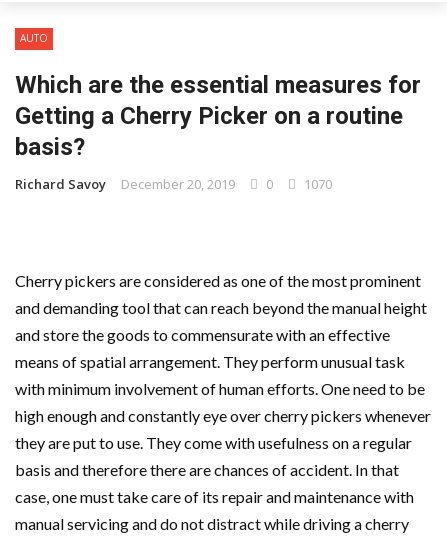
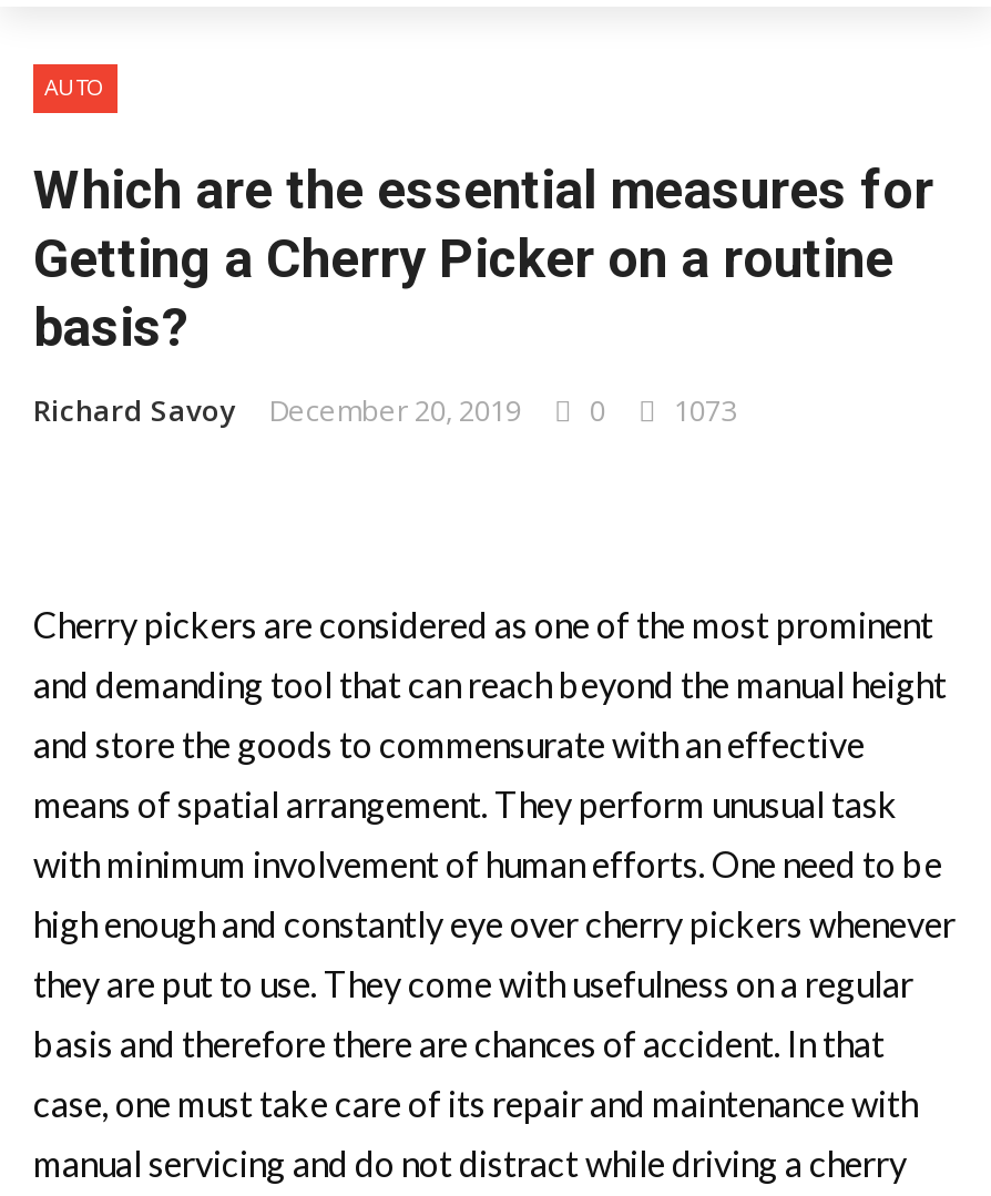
[15,175,332,193] Richard Savoy December 20, 2019 0 1070 -> [33,390,736,430] Richard Savoy December 20, 2019 0 1073

